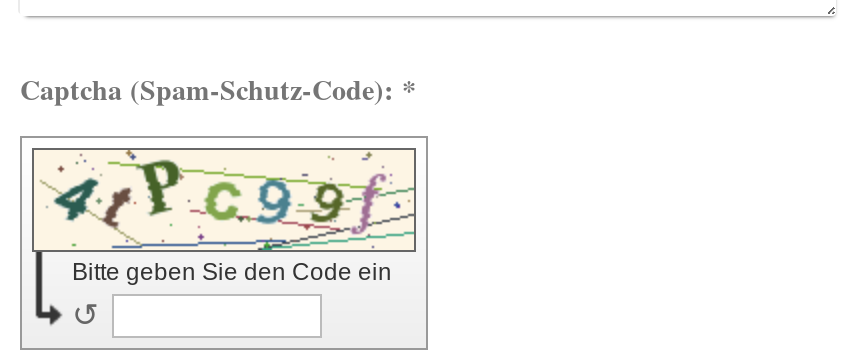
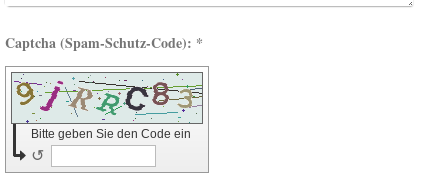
[34,148,416,252] [image] -> [12,72,203,124] [image]

